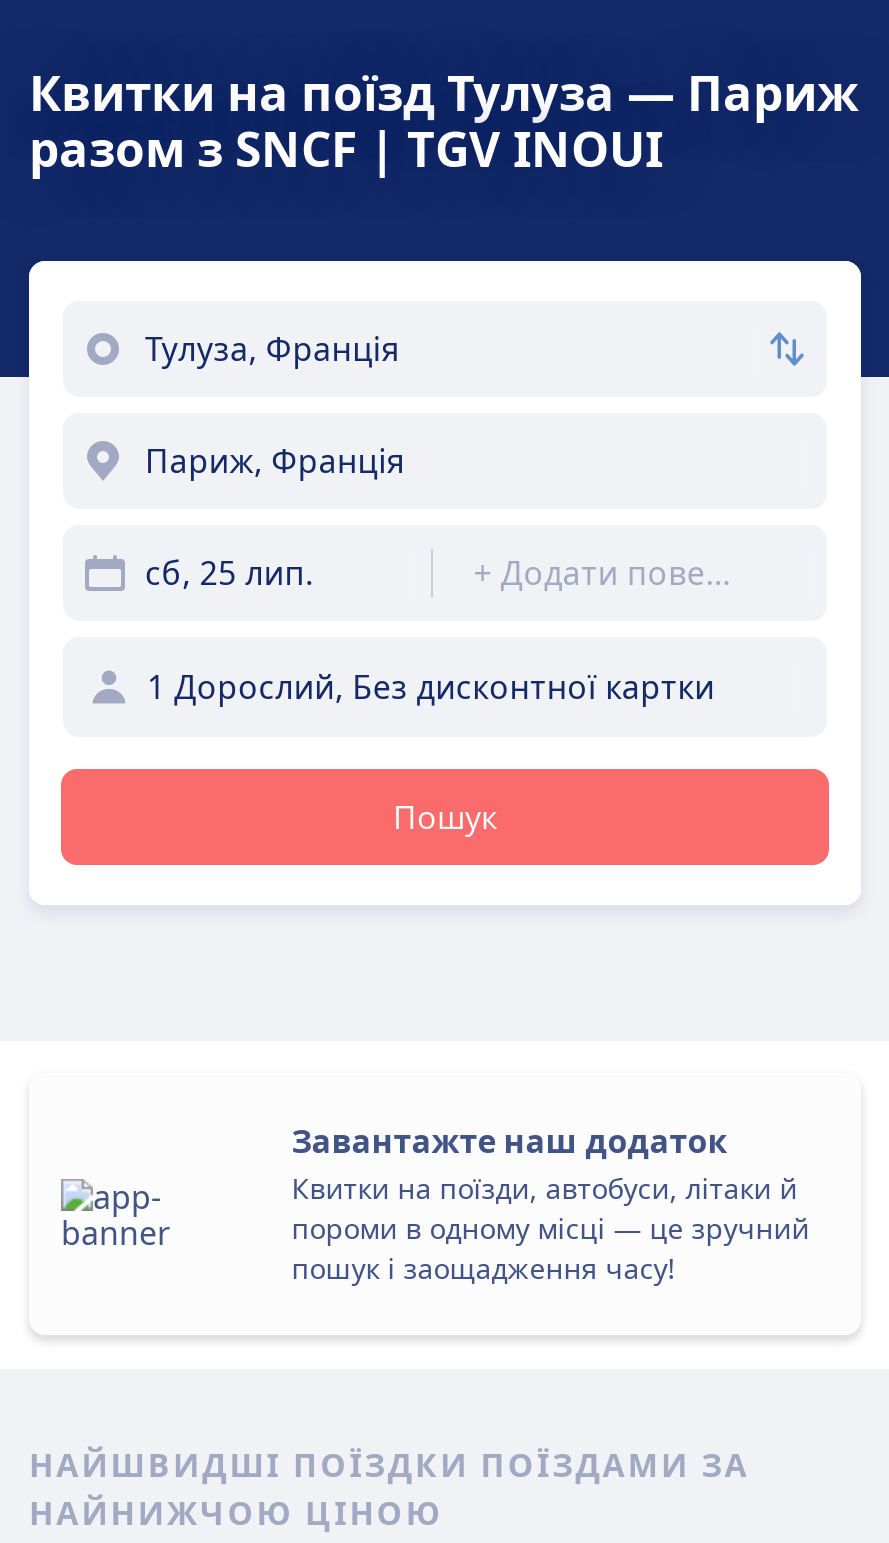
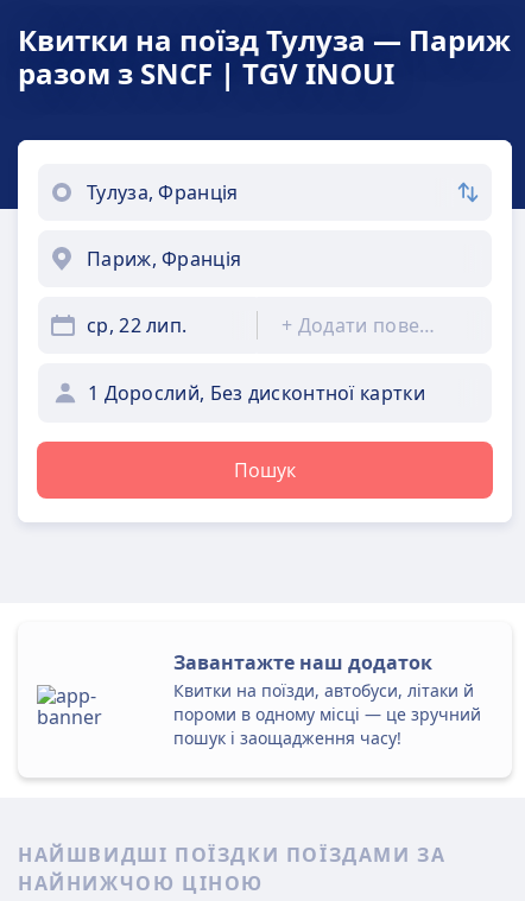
[145,551,314,595] сб, 25 лип. -> [87,312,187,338] ср, 22 лип.

